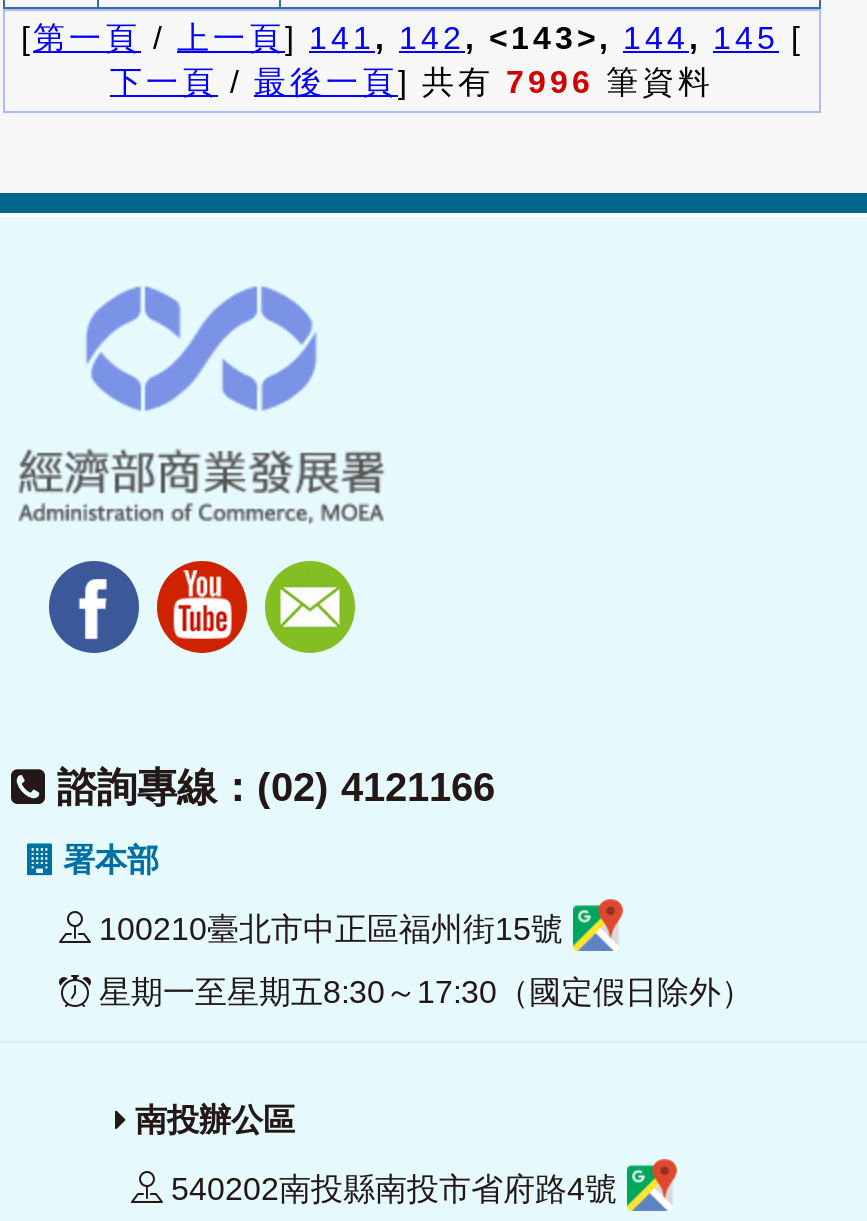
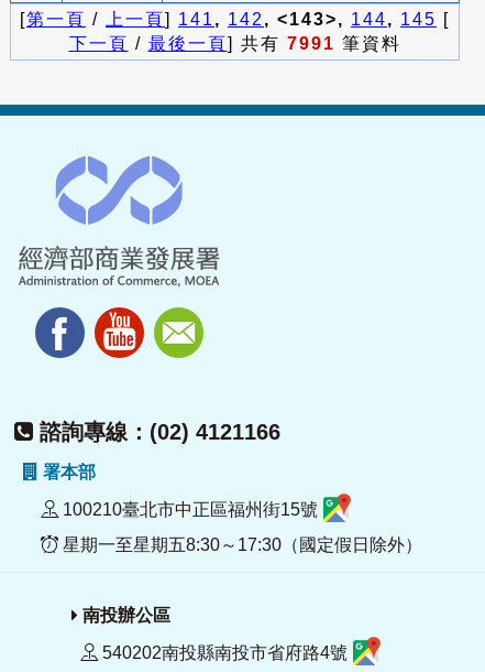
[110,65,714,99] 下一頁/最後一頁] 共有7996筆資料 -> [69,34,401,53] 下一頁/最後一頁] 共有7991筆資料

